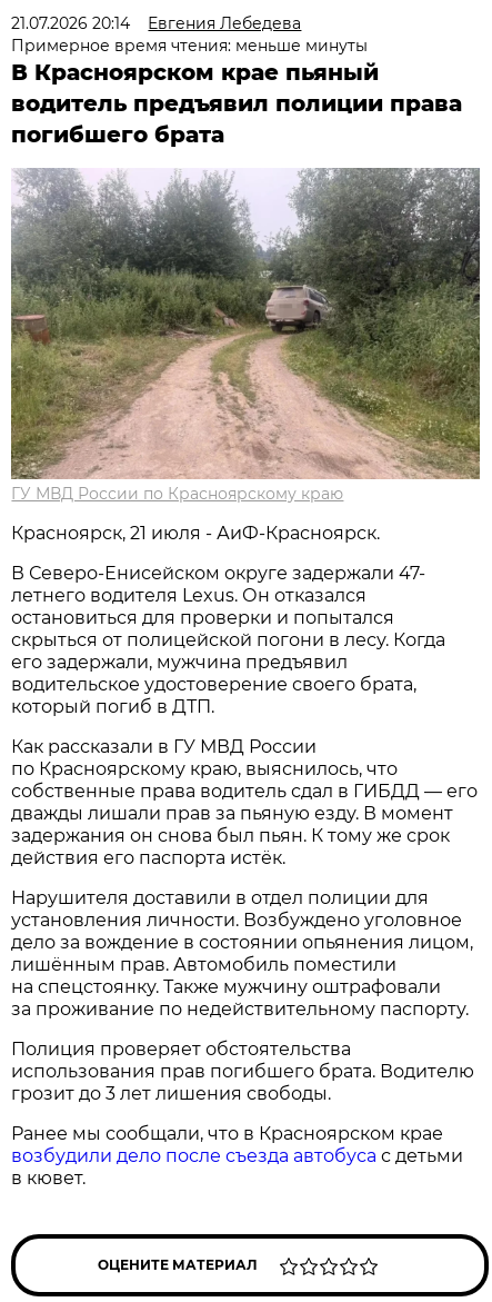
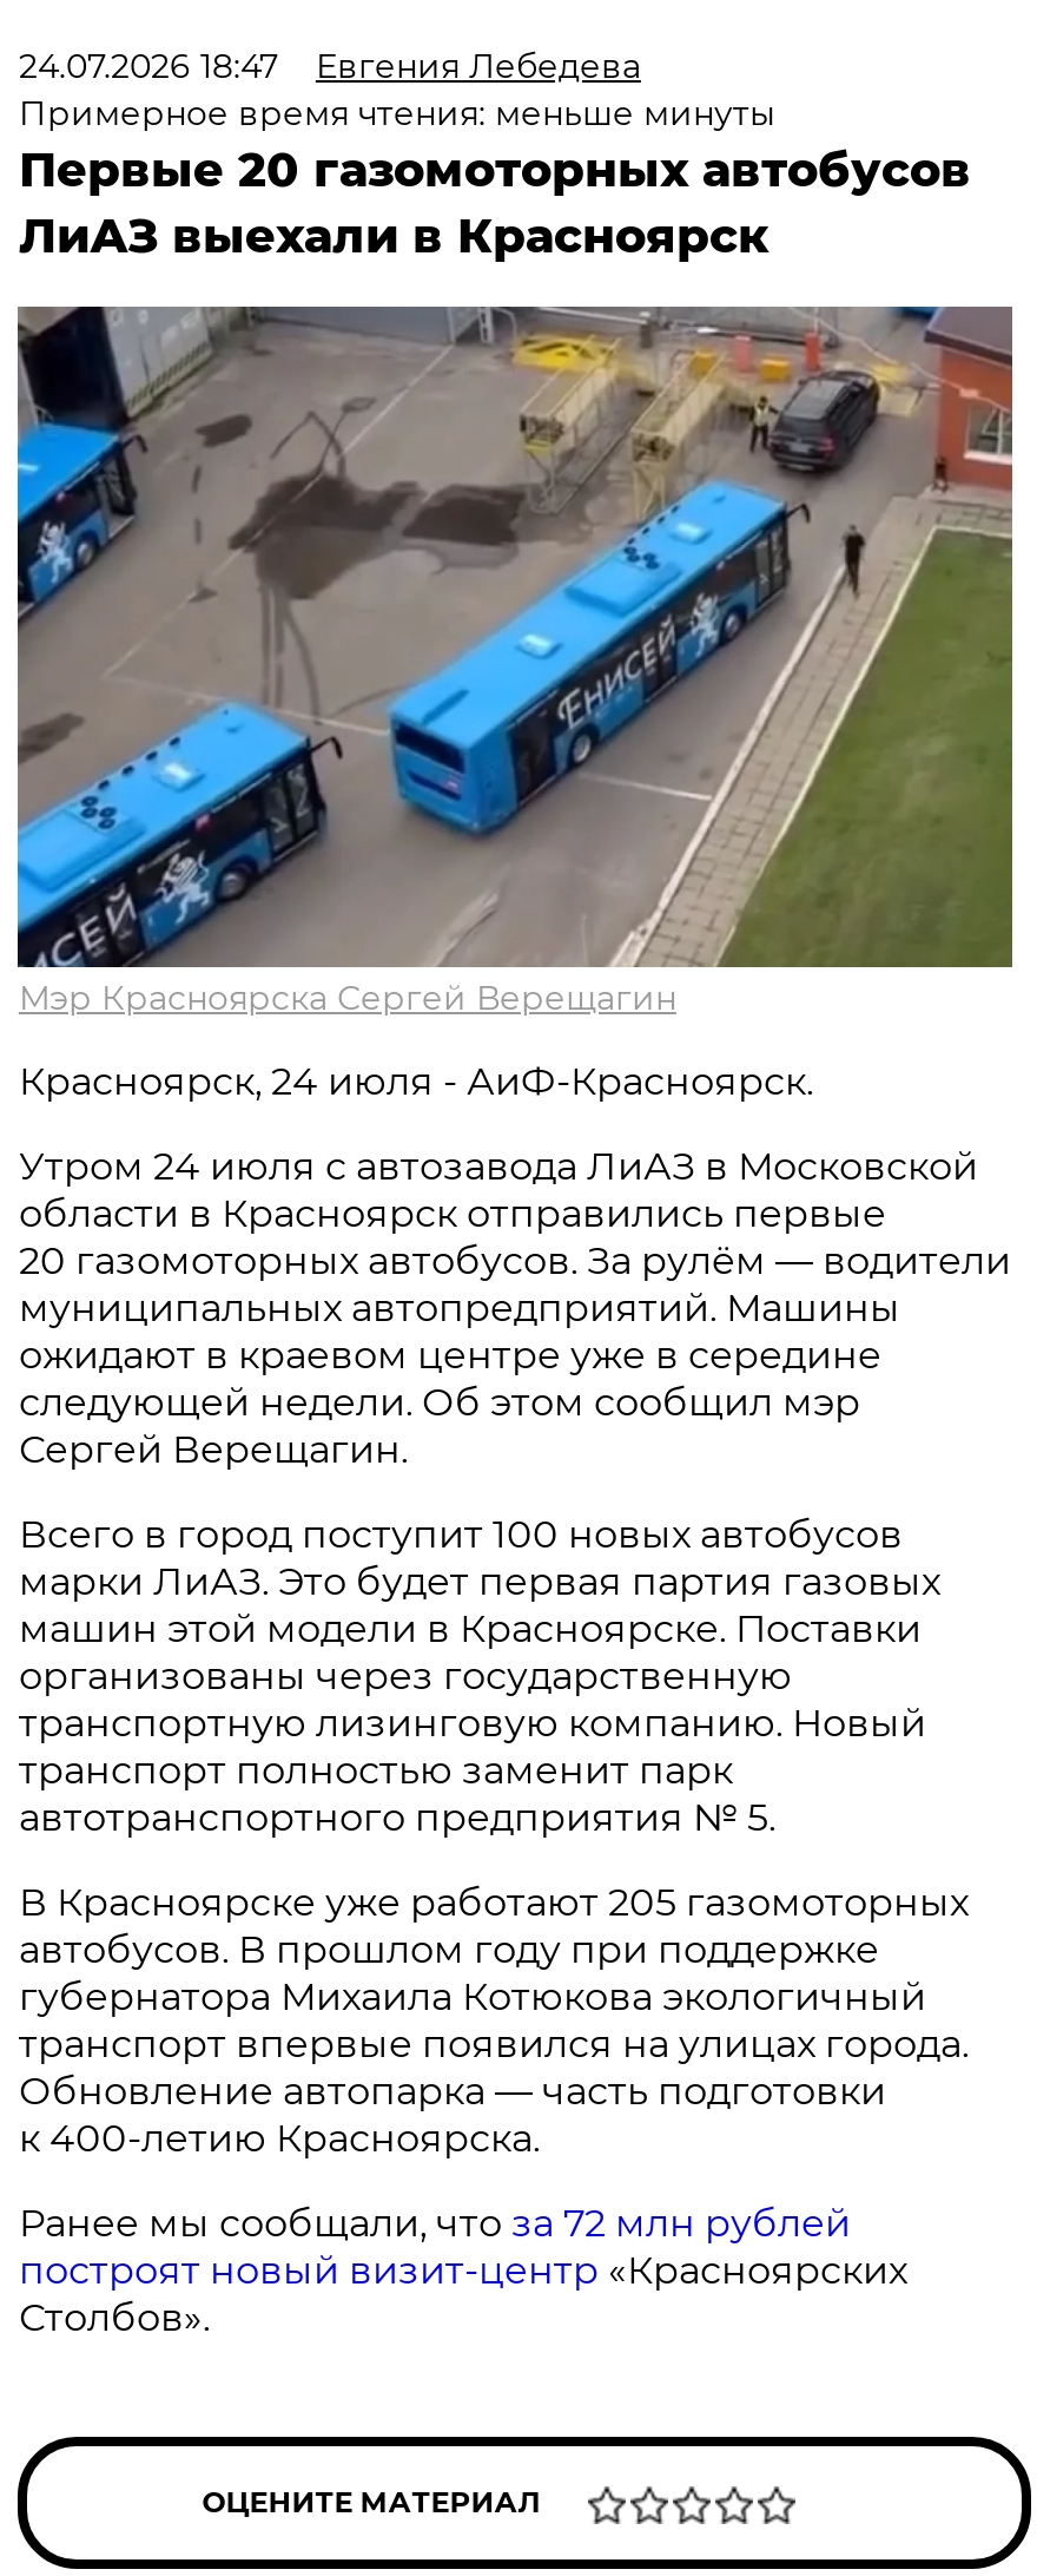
[12,13,301,33] 21.07.2026 20:14 Евгения Лебедева -> [19,45,641,87] 24.07.2026 18:47 Евгения Лебедева
[12,59,462,148] В Красноярском крае пьяный | водитель предъявил полиции права | погибшего брата -> [19,142,971,264] Первые 20 газомоторных автобусов | ЛиАЗ выехали в Красноярск
[11,167,481,1189] [image] | ГУ МВД России по Красноярскому краю | Красноярск, 21 июля - АиФ-Красноярск. | В Северо-Енисейском округе задержали 47- | летнего водителя Lexus. Он отказался | остановиться для проверки и попытался | скрыться от полицейской погони в лесу. Когда | его задержали, мужчина предъявил | водительское удостоверение своего брата, | который погиб в ДТП. | Как рассказали в ГУ МВД России | по Красноярскому краю, выяснилось, что | собственные права водитель сдал в ГИБДД — его | дважды лишали прав за пьяную езду. В момент | задержания он снова был пьян. К тому же срок | действия его паспорта истёк. | Нарушителя доставили в отдел полиции для | установления личности. Возбуждено уголовное | дело за вождение в состоянии опьянения лицом, | лишённым прав. Автомобиль поместили | на спецстоянку. Также мужчину оштрафовали | за проживание по недействительному паспорту. | Полиция проверяет обстоятельства | использования прав погибшего брата. Водителю | грозит до 3 лет лишения свободы. | Ранее мы сообщали, что в Красноярском крае | возбудили дело после съезда автобуса с детьми | в кювет. -> [15,304,1012,2341] [image] | Мэр Красноярска Сергей Верещагин | Красноярск, 24 июля - АиФ-Красноярск. | Утром 24 июля с автозавода ЛиАЗ в Московской | области в Красноярск отправились первые | 20 газомоторных автобусов. За рулём — водители | муниципальных автопредприятий. Машины | ожидают в краевом центре уже в середине | следующей недели. Об этом сообщил мэр | Сергей Верещагин. | Всего в город поступит 100 новых автобусов | марки ЛиАЗ. Это будет первая партия газовых | машин этой модели в Красноярске. Поставки | организованы через государственную | транспортную лизинговую компанию. Новый | транспорт полностью заменит парк | автотранспортного предприятия № 5. | В Красноярске уже работают 205 газомоторных | автобусов. В прошлом году при поддержке | губернатора Михаила Котюкова экологичный | транспорт впервые появился на улицах города. | Обновление автопарка — часть подготовки | к 400-летию Красноярска. | Ранее мы сообщали, что за 72 млн рублей | построят новый визит-центр «Красноярских | Столбов».

